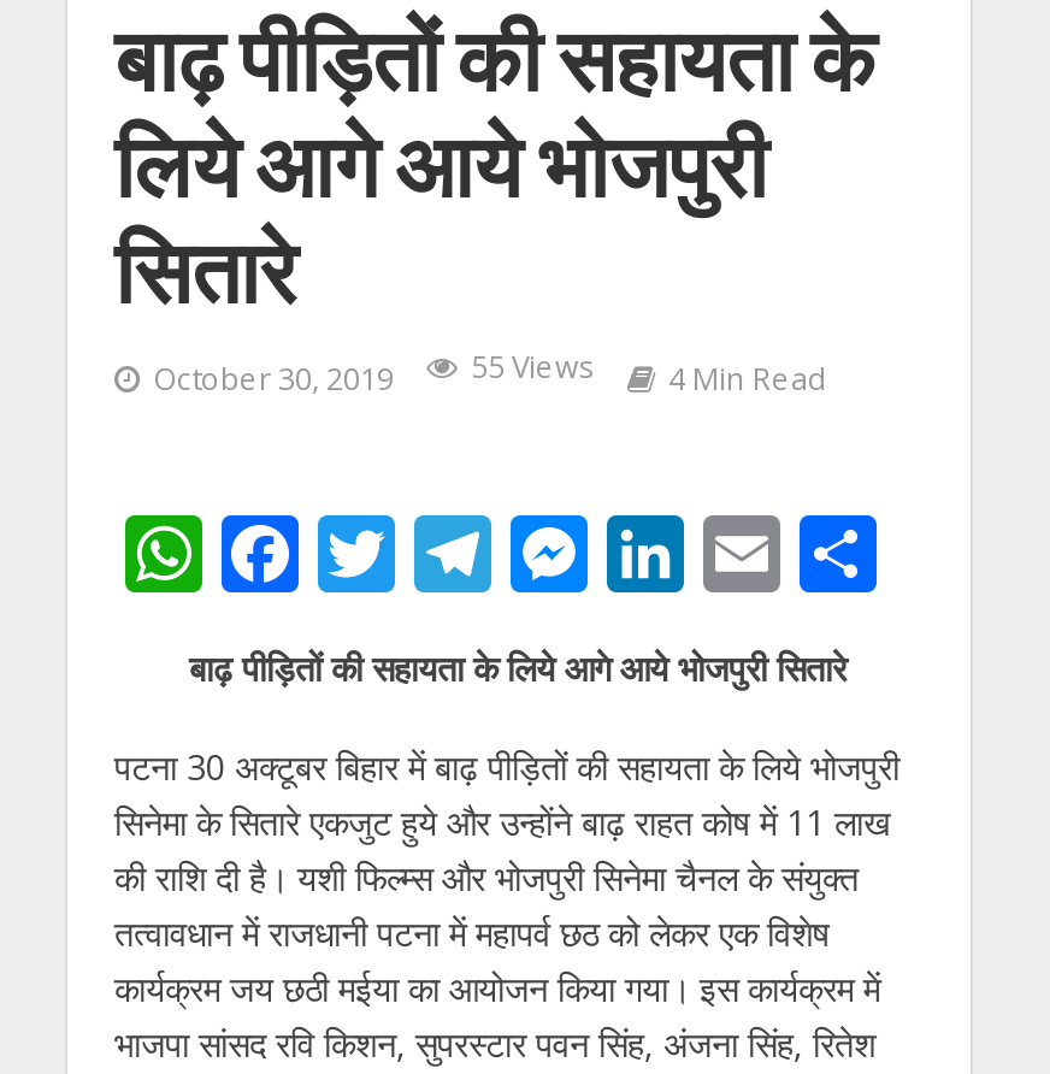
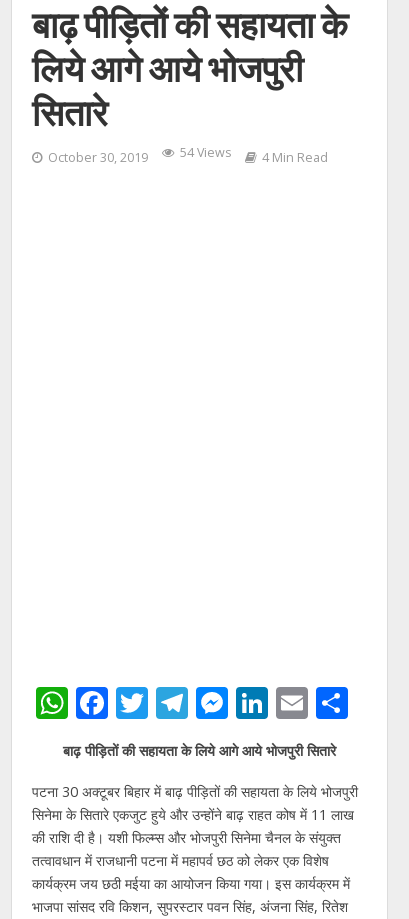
[153,347,827,400] October 30, 2019 55 Views 4 Min Read -> [47,144,327,166] October 30, 2019 54 Views 4 Min Read

